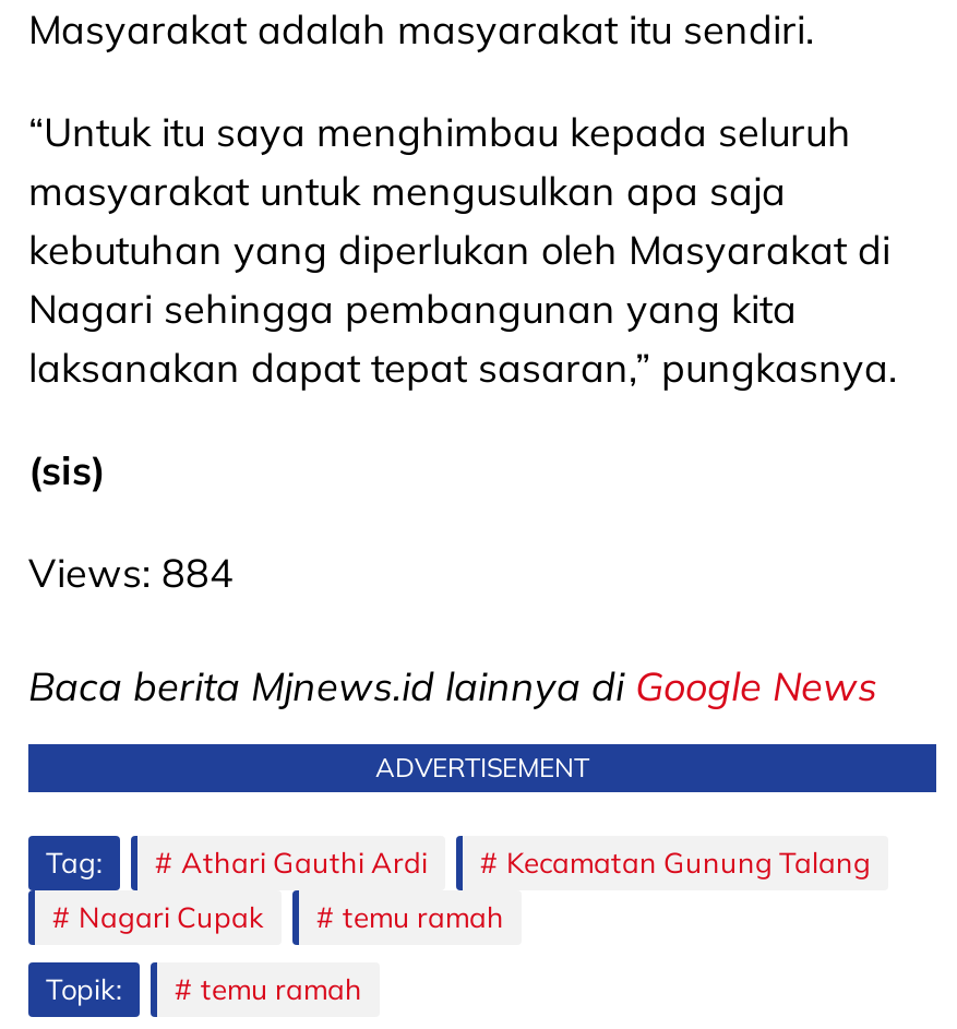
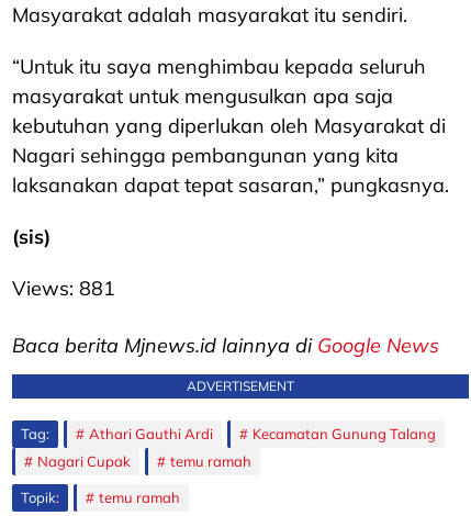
[28,548,234,598] Views: 884 -> [12,276,115,301] Views: 881

